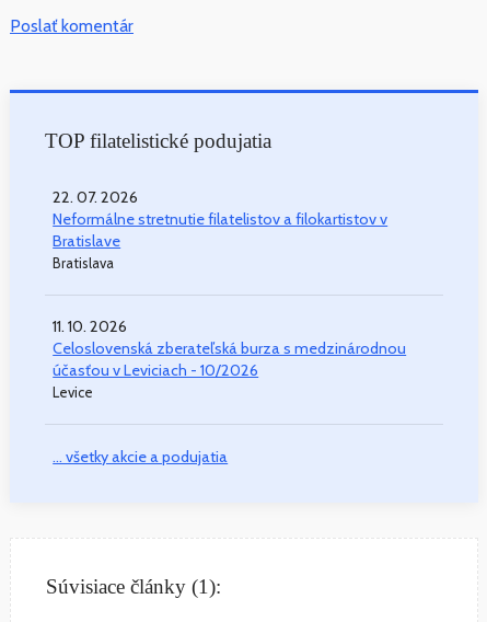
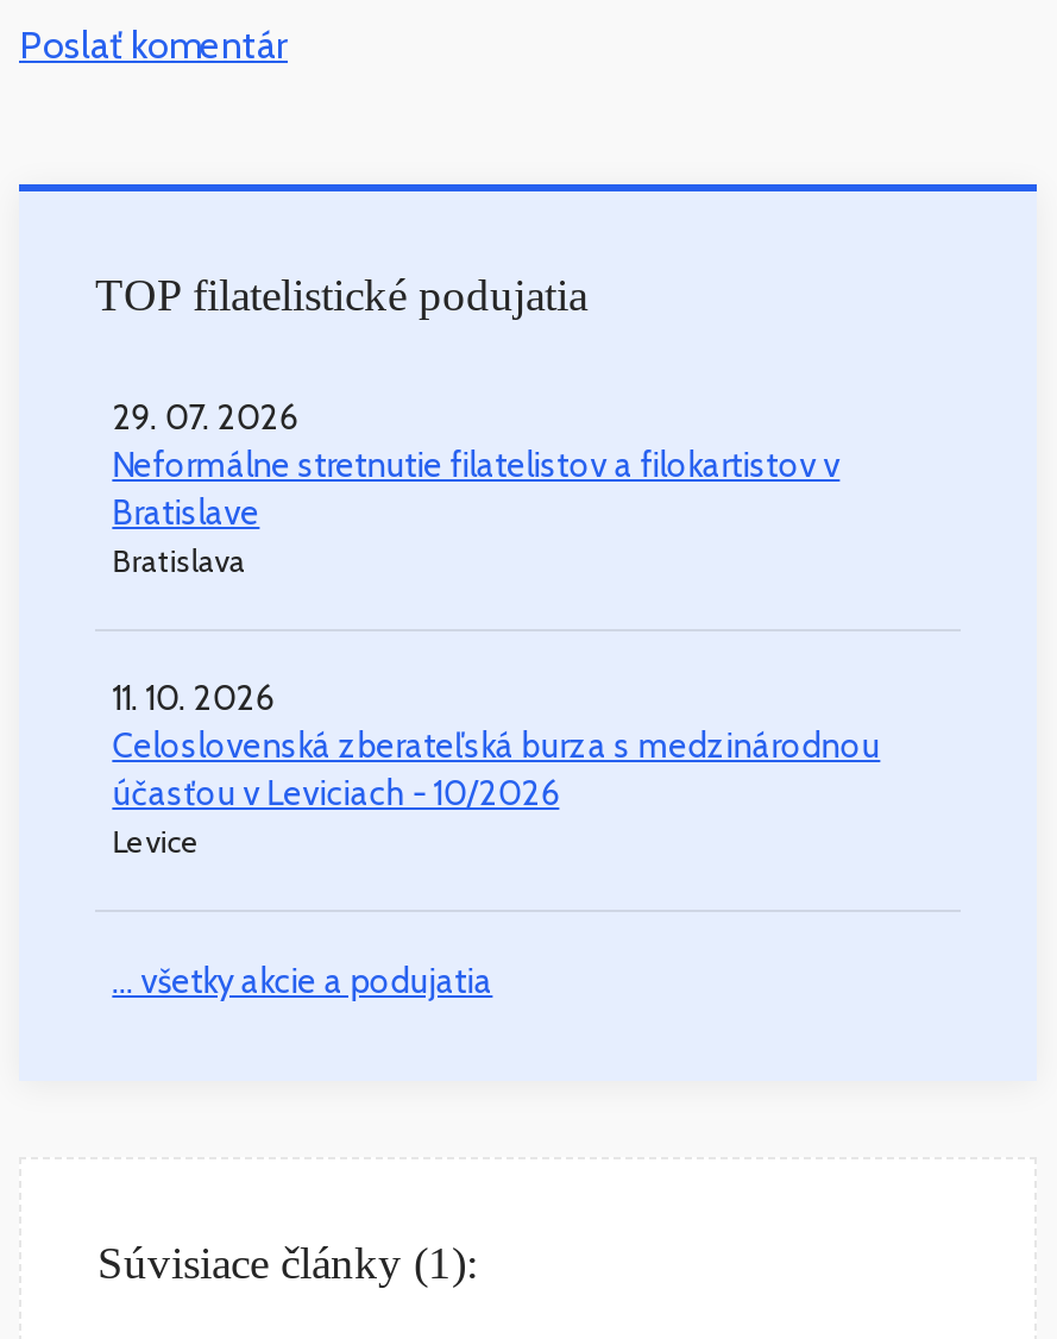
[53,187,138,207] 22. 07. 2026 -> [112,396,298,438] 29. 07. 2026

